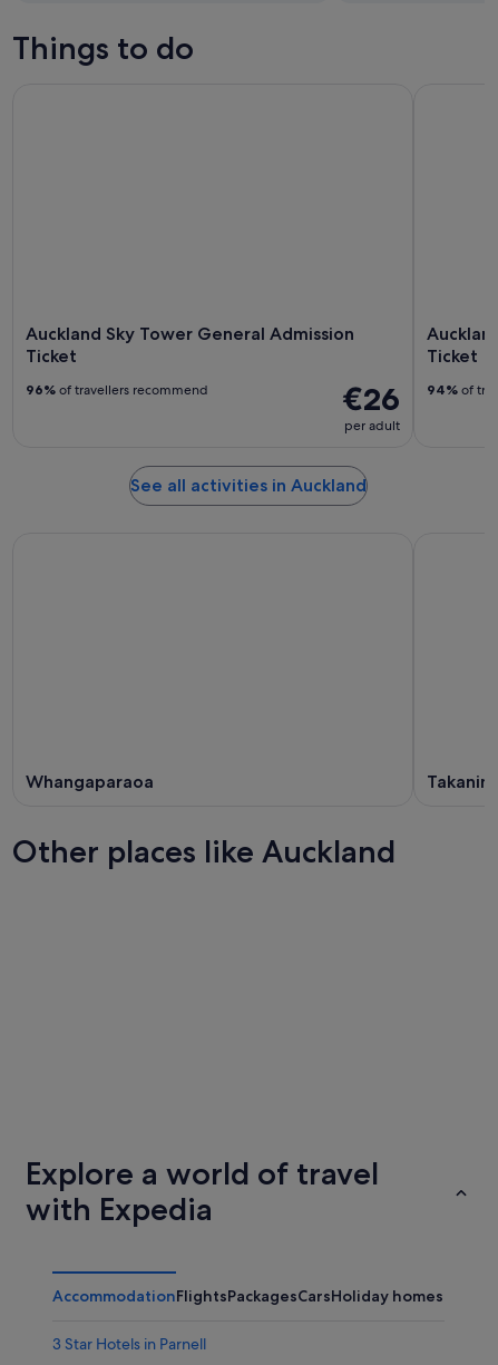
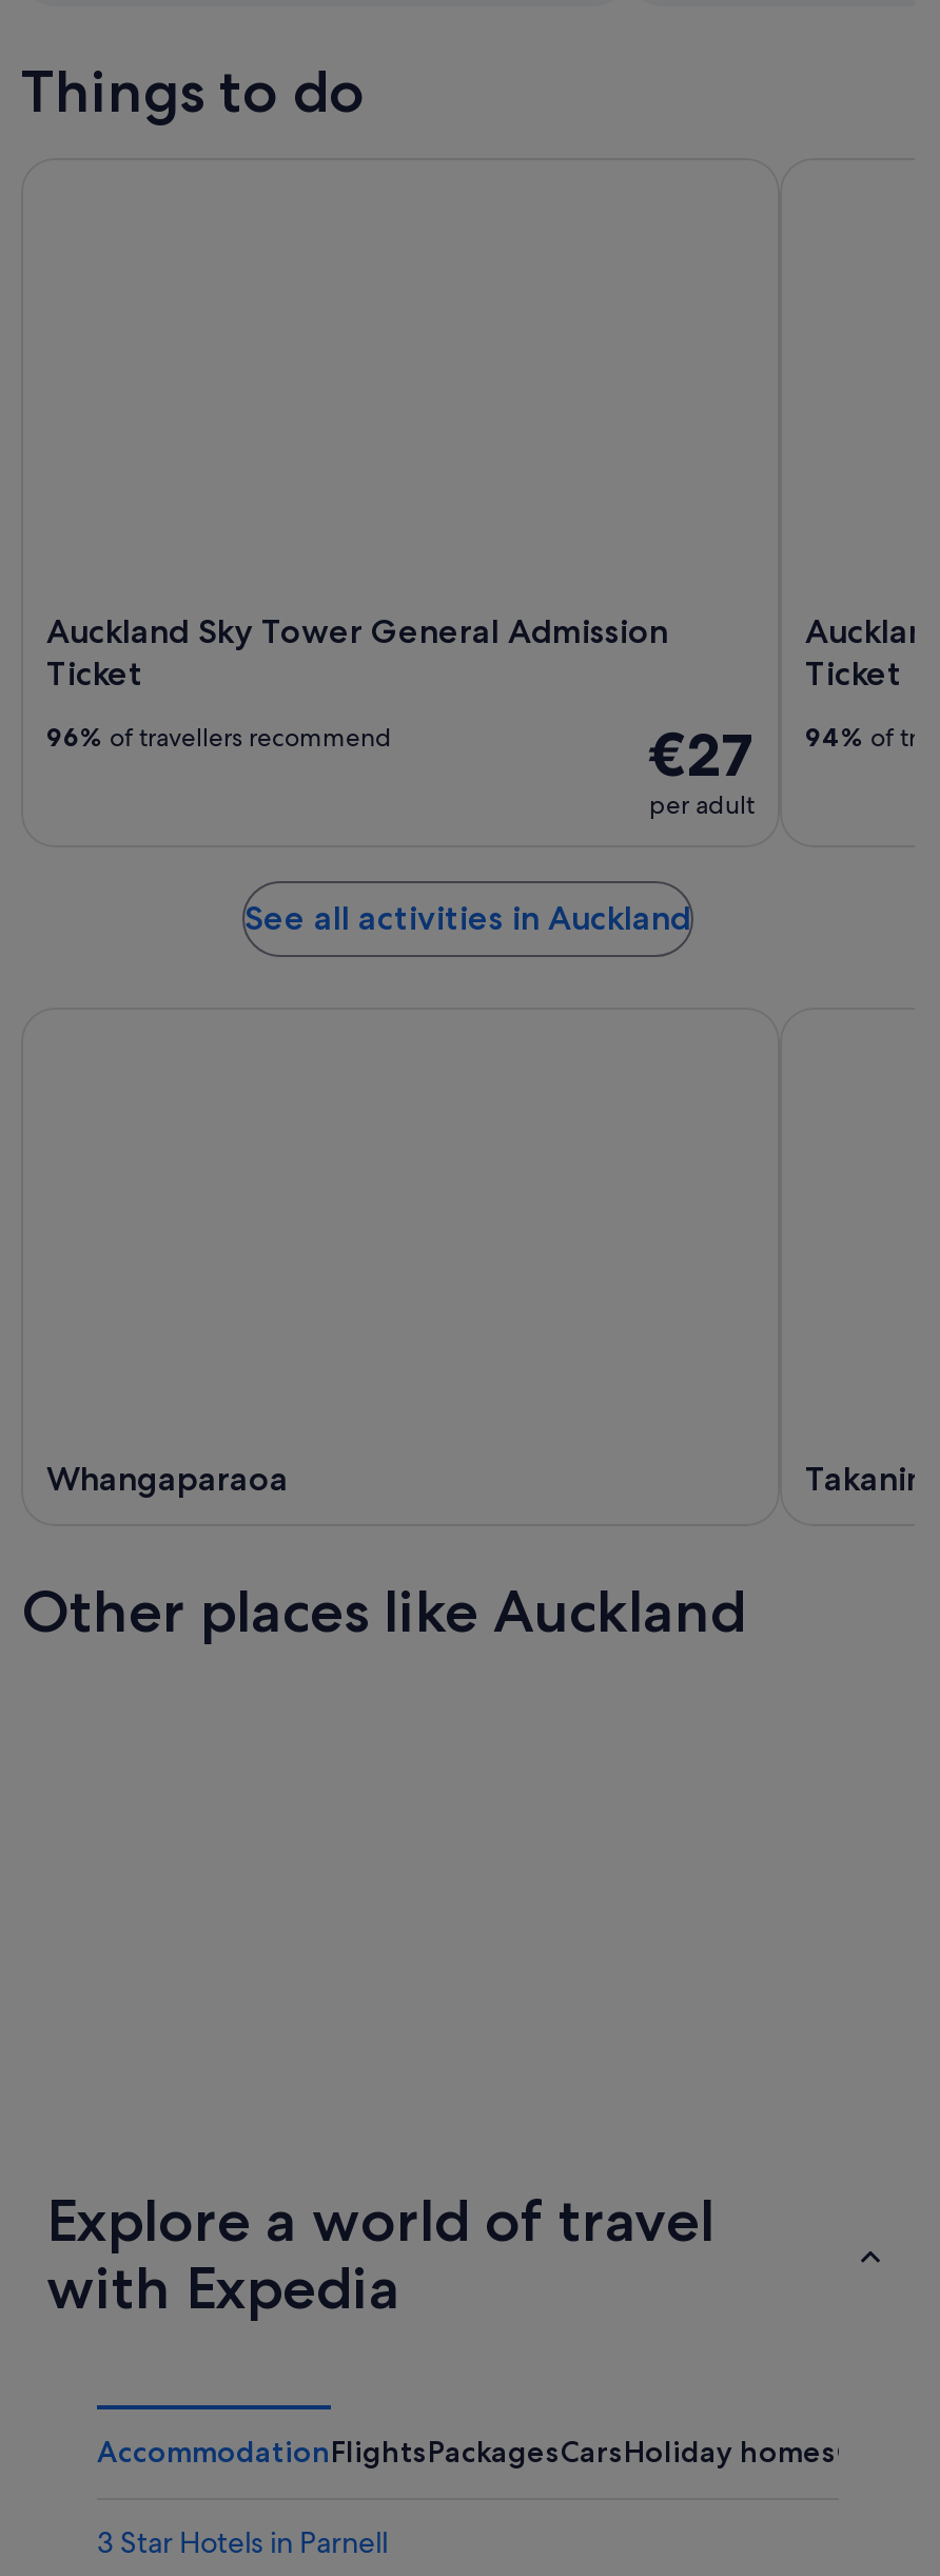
[342,379,400,417] €26 -> [647,718,755,789] €27

